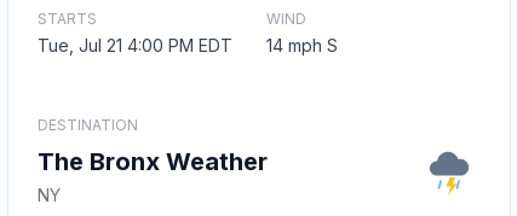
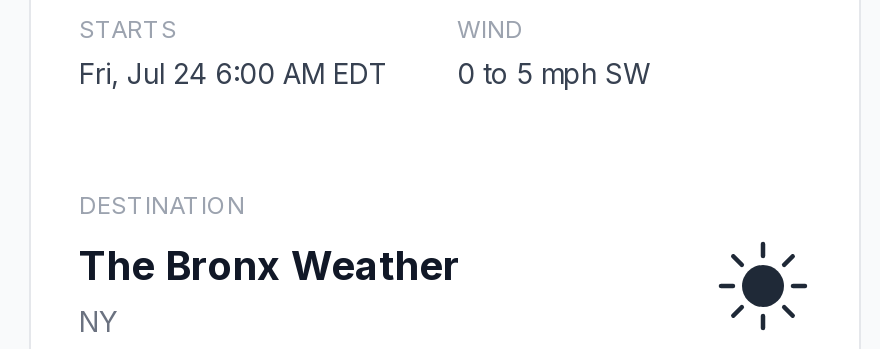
[38,35,232,56] Tue, Jul 21 4:00 PM EDT -> [79,56,389,90] Fri, Jul 24 6:00 AM EDT
[266,35,338,56] 14 mph S -> [457,56,651,90] 0 to 5 mph SW
[426,148,477,199] [image] -> [717,240,809,332] [image]

